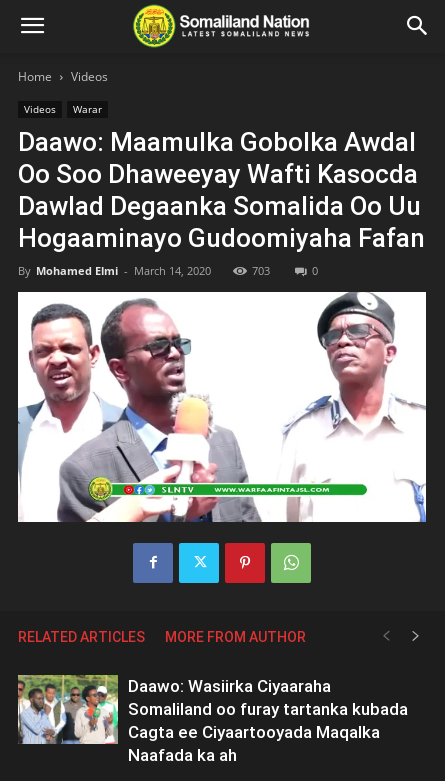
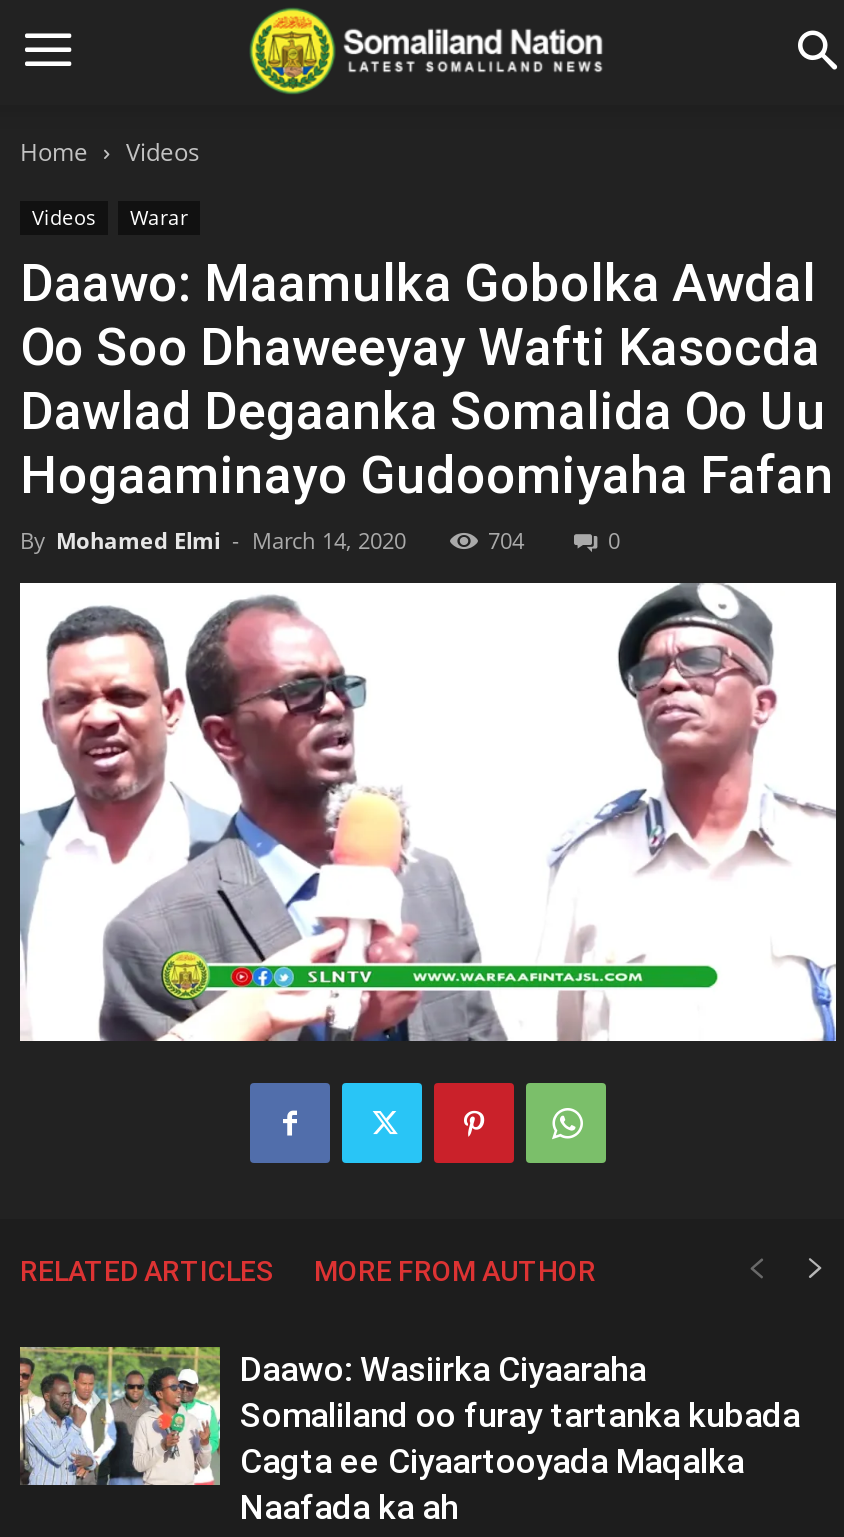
[252,263,270,278] 703 -> [488,525,524,555] 704

